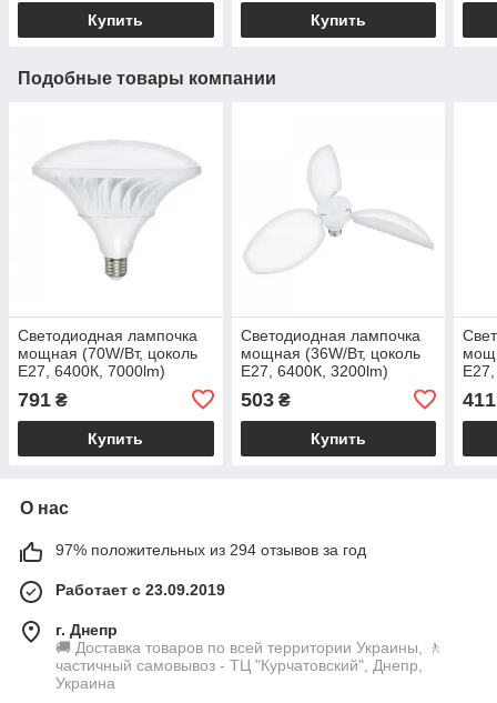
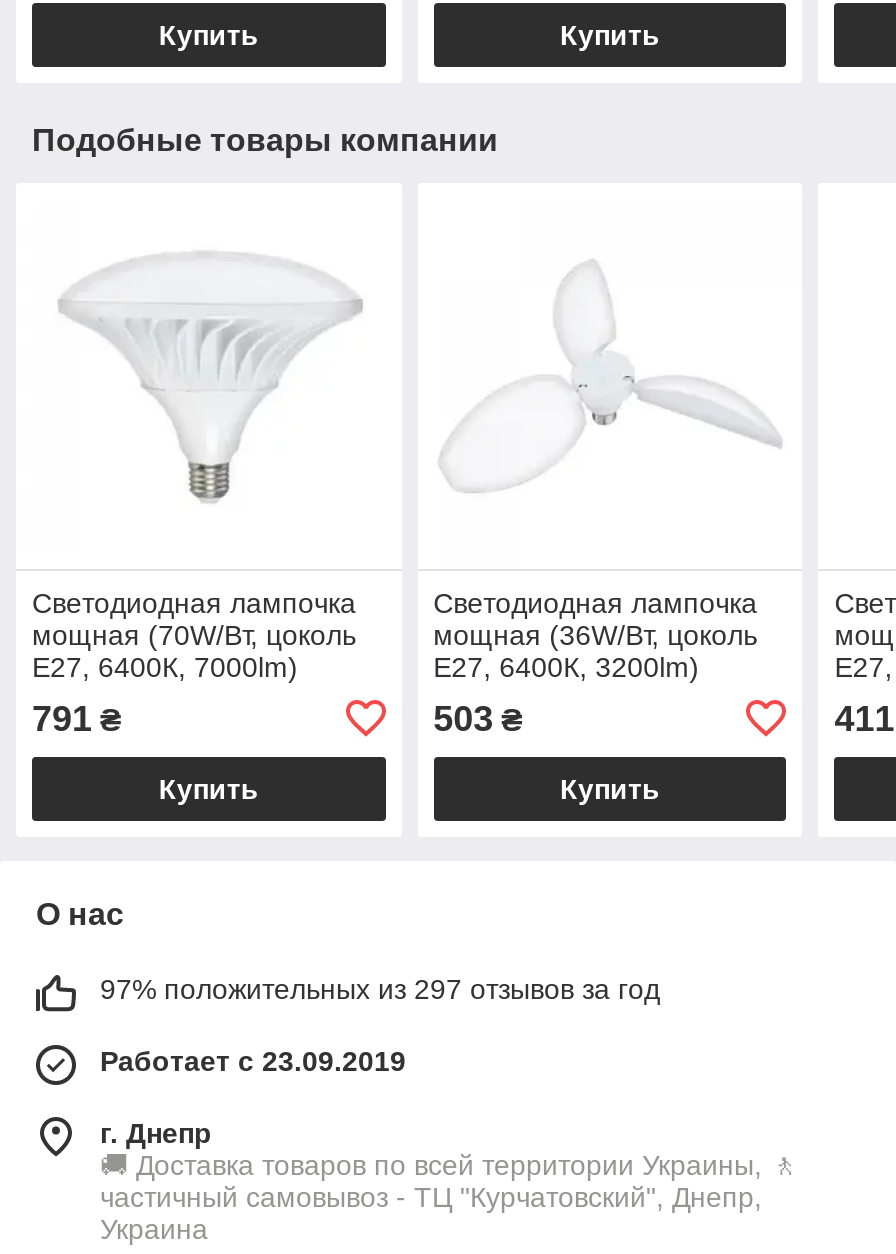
[55,541,366,559] 97% положительных из 294 отзывов за год -> [100,973,660,1005] 97% положительных из 297 отзывов за год

